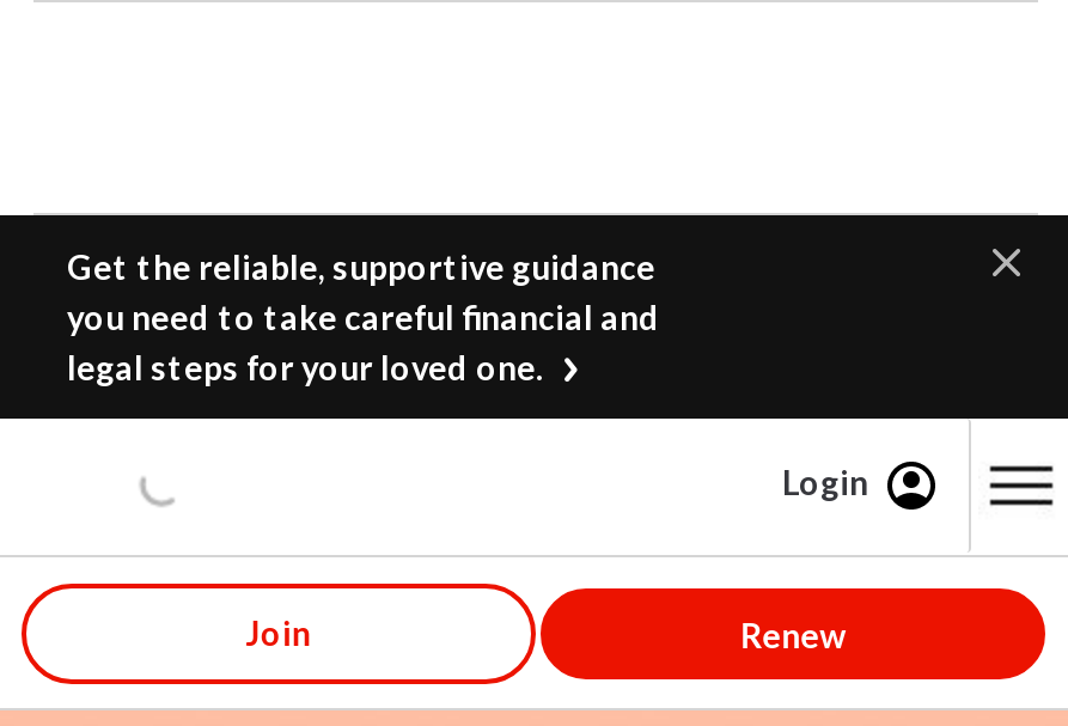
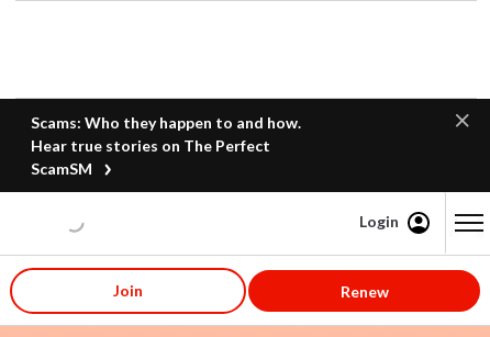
[67,246,660,388] Get the reliable, supportive guidance | you need to take careful financial and | legal steps for your loved one. -> [31,113,301,178] Scams: Who they happen to and how. | Hear true stories on The Perfect | ScamSM

